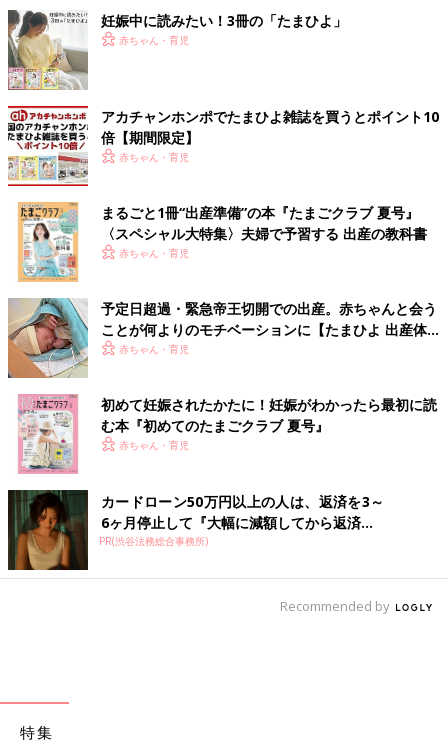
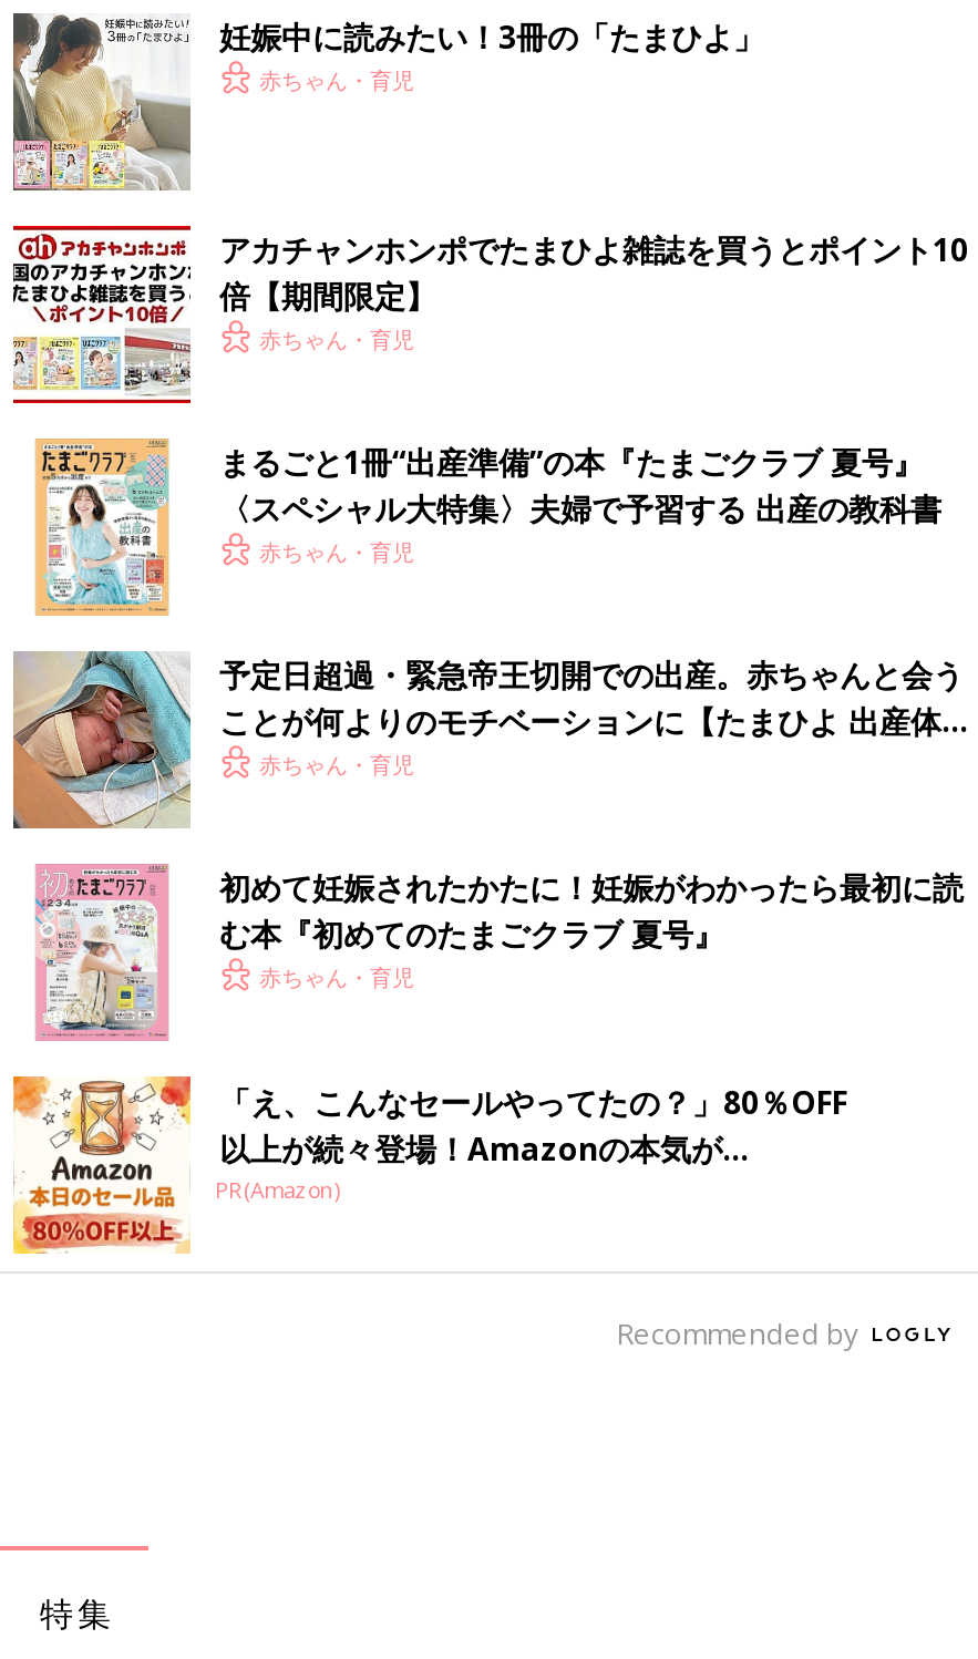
[7,489,384,571] [image] | カードローン50万円以上の人は、返済を3～ | 6ヶ月停止して『大幅に減額してから返済... | PR(渋谷法務総合事務所) -> [11,1074,846,1256] [image] | 「え、こんなセールやってたの？」80％OFF | 以上が続々登場！Amazonの本気が... | PR(Amazon)

